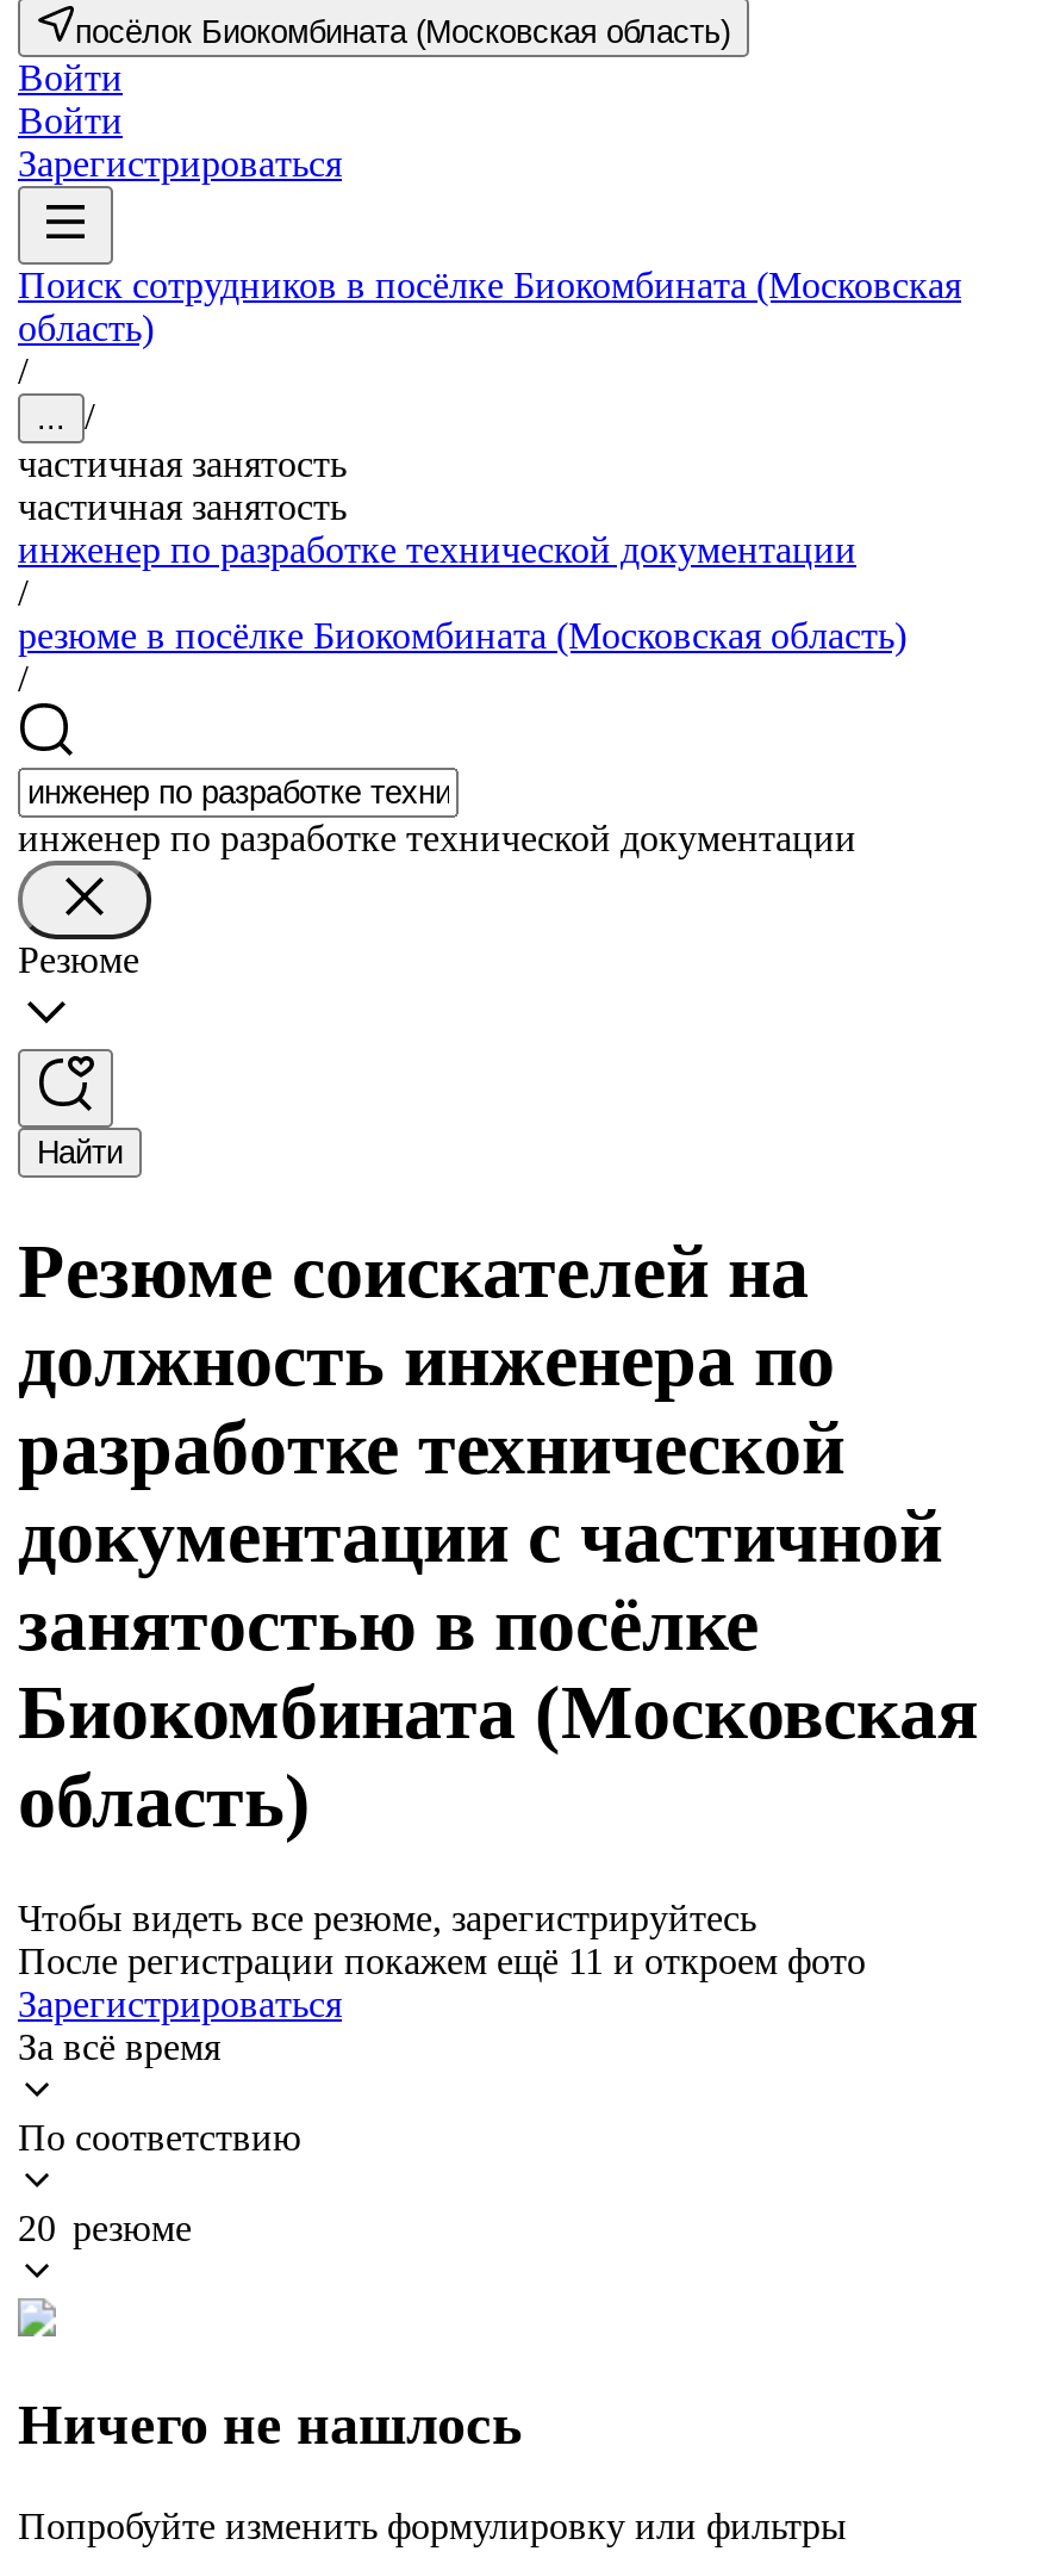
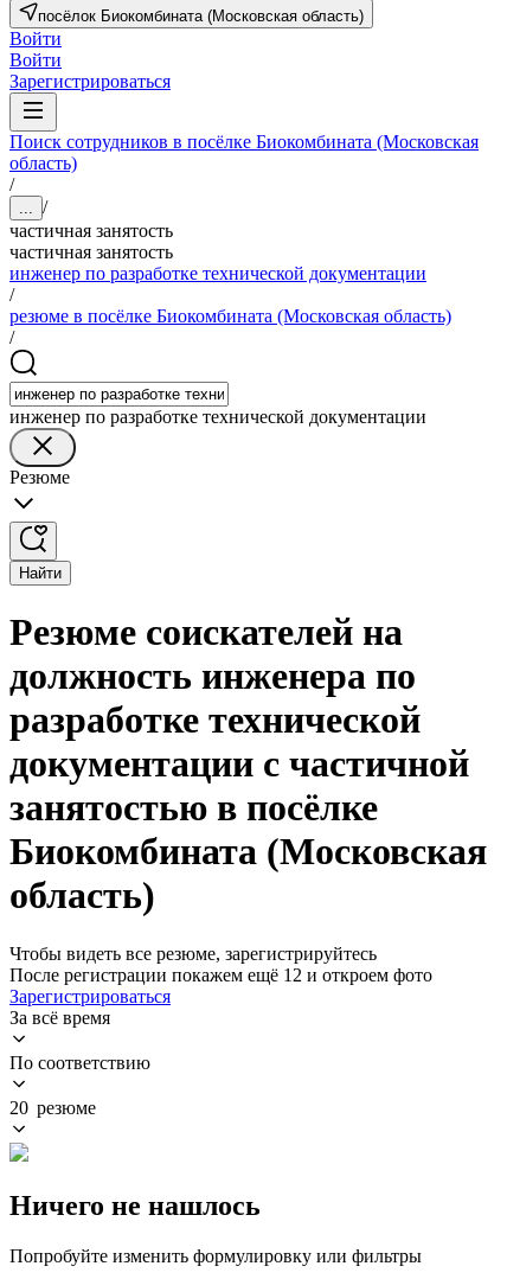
[18,1940,866,1981] После регистрации покажем ещё 11 и откроем фото -> [9,965,432,985] После регистрации покажем ещё 12 и откроем фото

